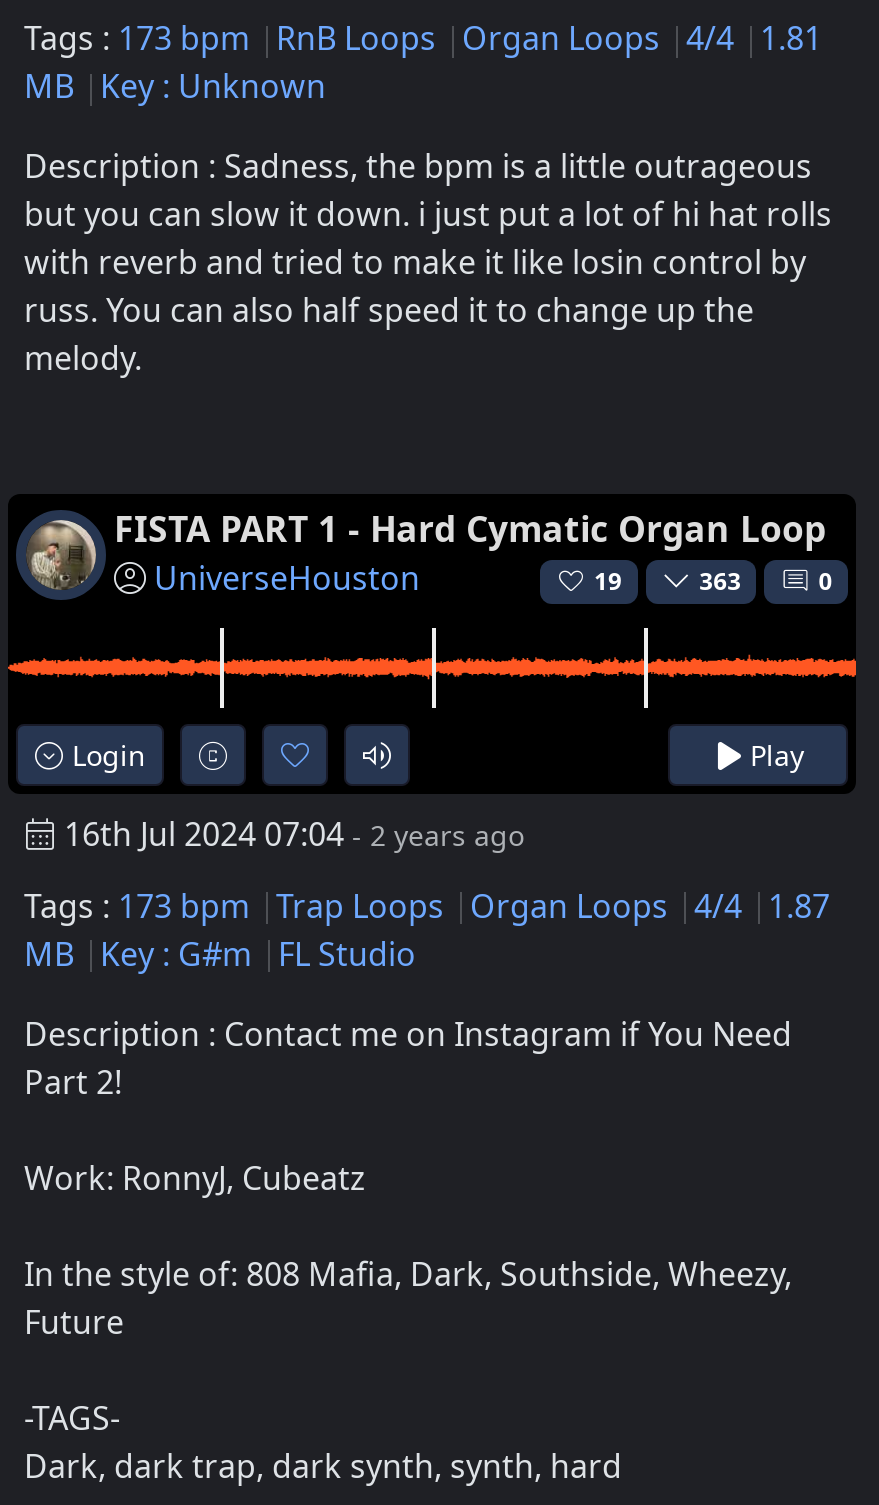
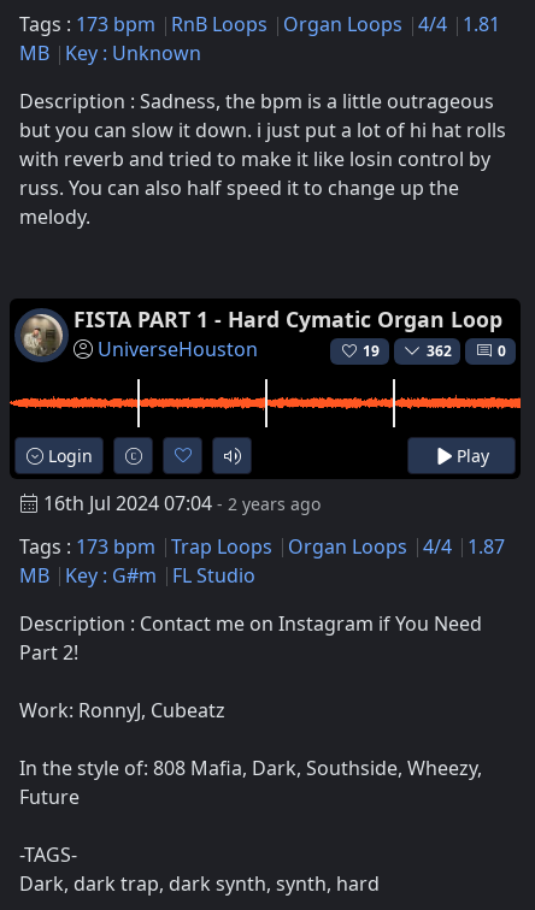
[699,565,741,599] 363 -> [426,341,451,362] 362

